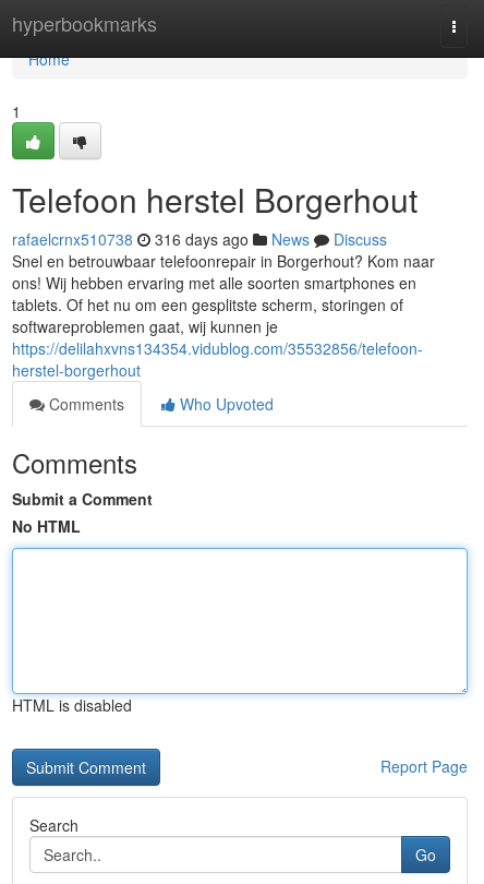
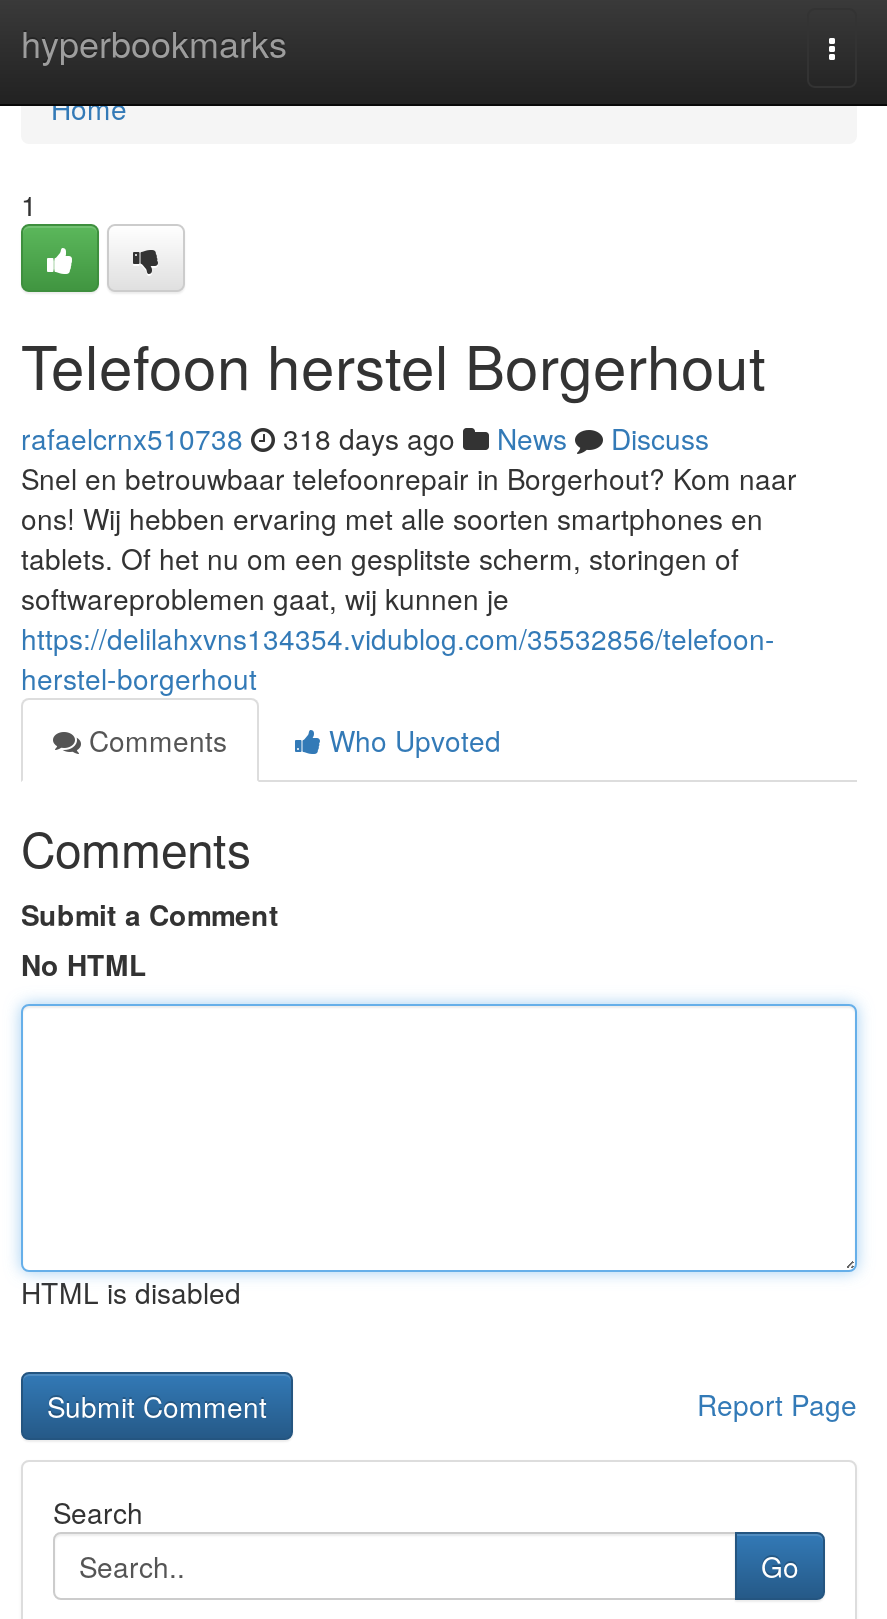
[12,228,387,250] rafaelcrnx510738 316 days ago News Discuss -> [21,418,709,458] rafaelcrnx510738 318 days ago News Discuss

